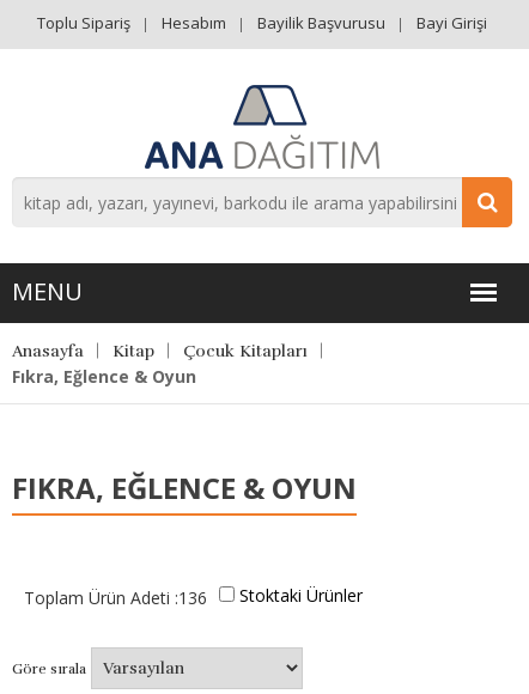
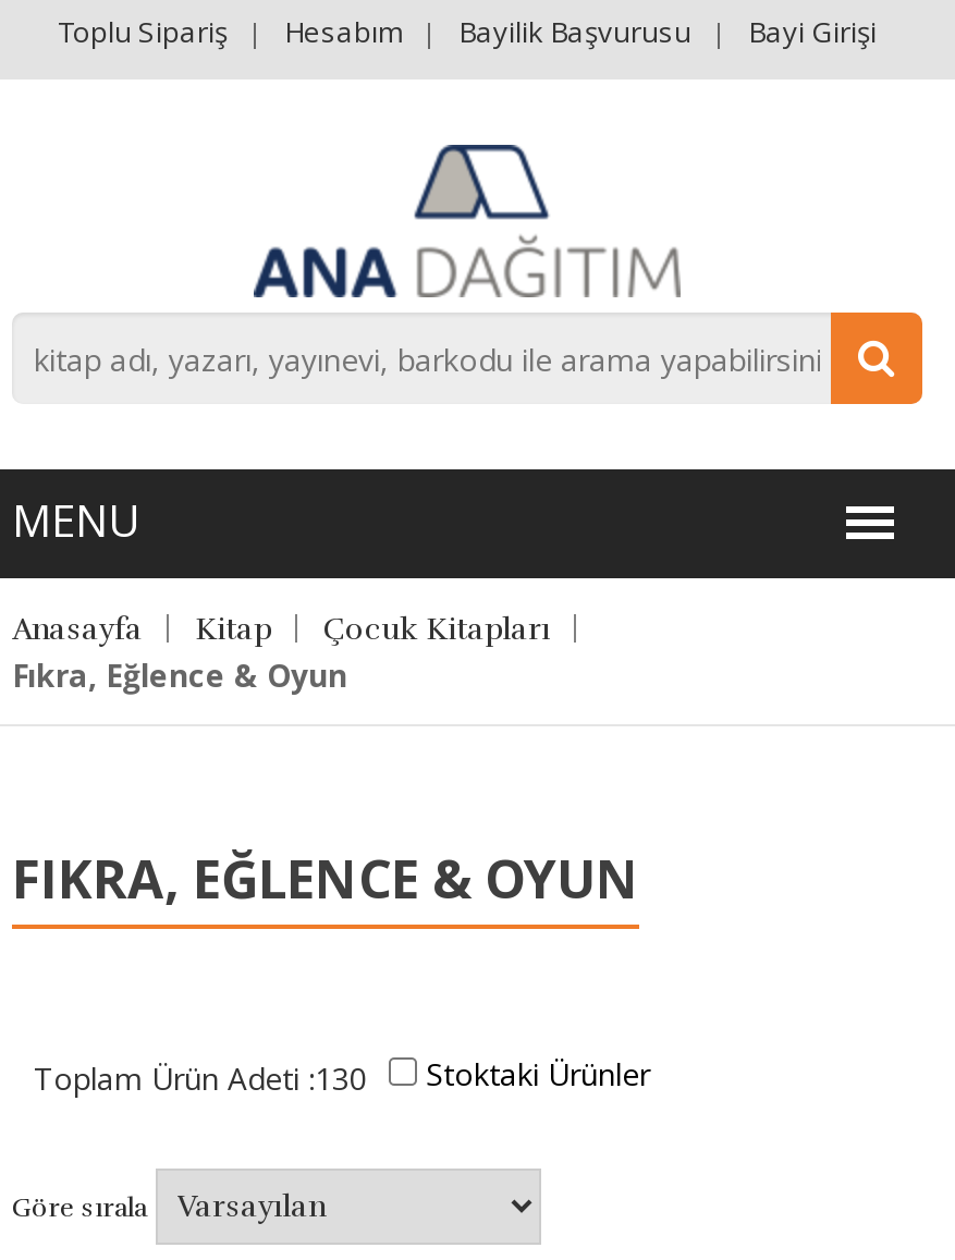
[24,586,207,609] Toplam Ürün Adeti :136 -> [34,1057,367,1099] Toplam Ürün Adeti :130

